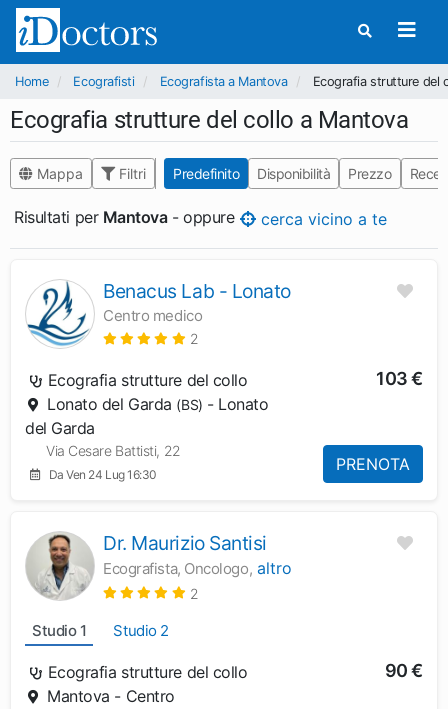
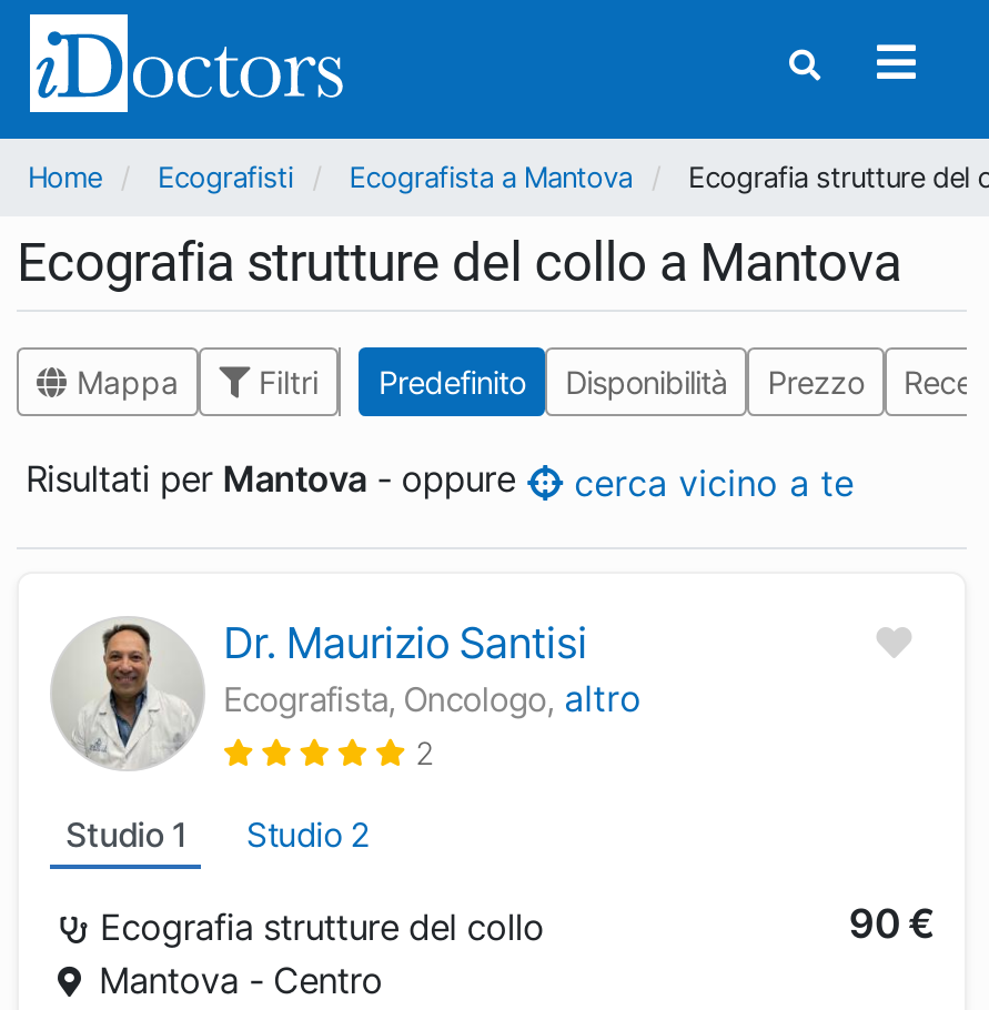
[25,279,423,482] [image] | Benacus Lab - Lonato | Centro medico | 2 | Ecografia strutture del collo | 103 € | Lonato del Garda (BS) - Lonato | del Garda | Via Cesare Battisti, 22 | Da Ven 24 Lug 16:30 -> none
[336,454,410,474] PRENOTA -> none

